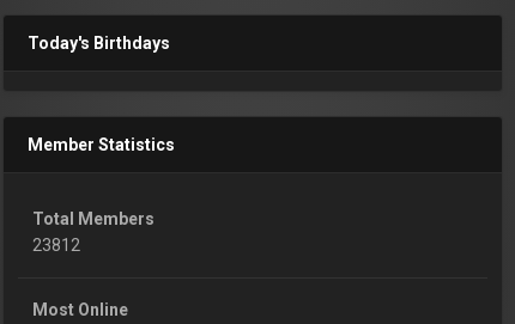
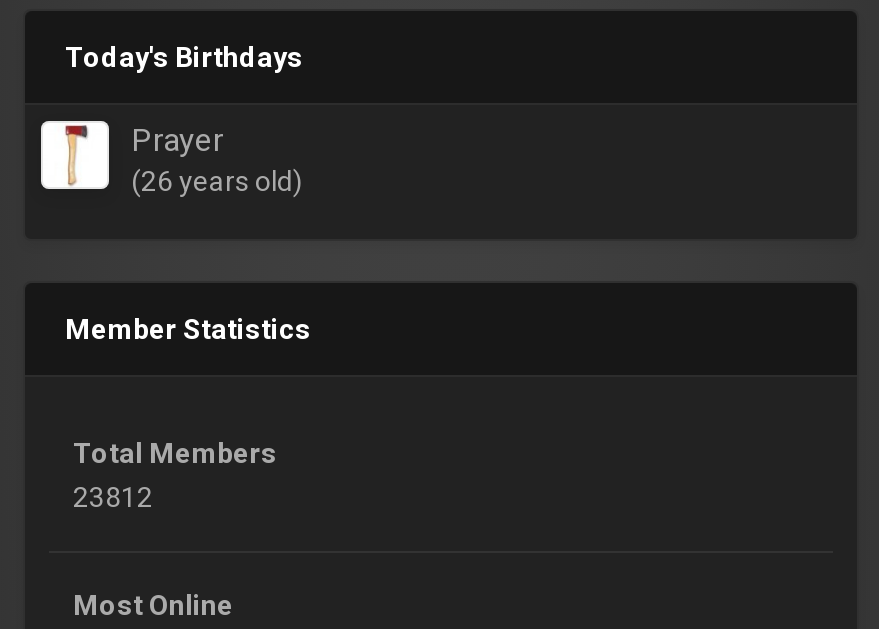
none -> [39,119,303,197] [image] | Prayer | (26 years old)

